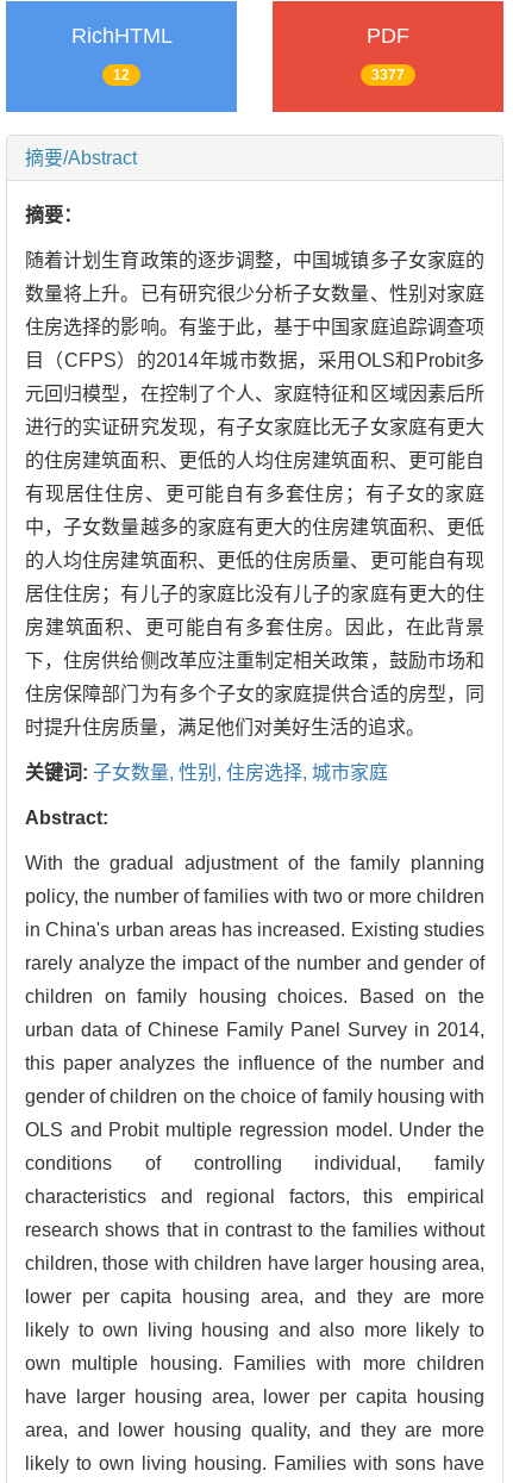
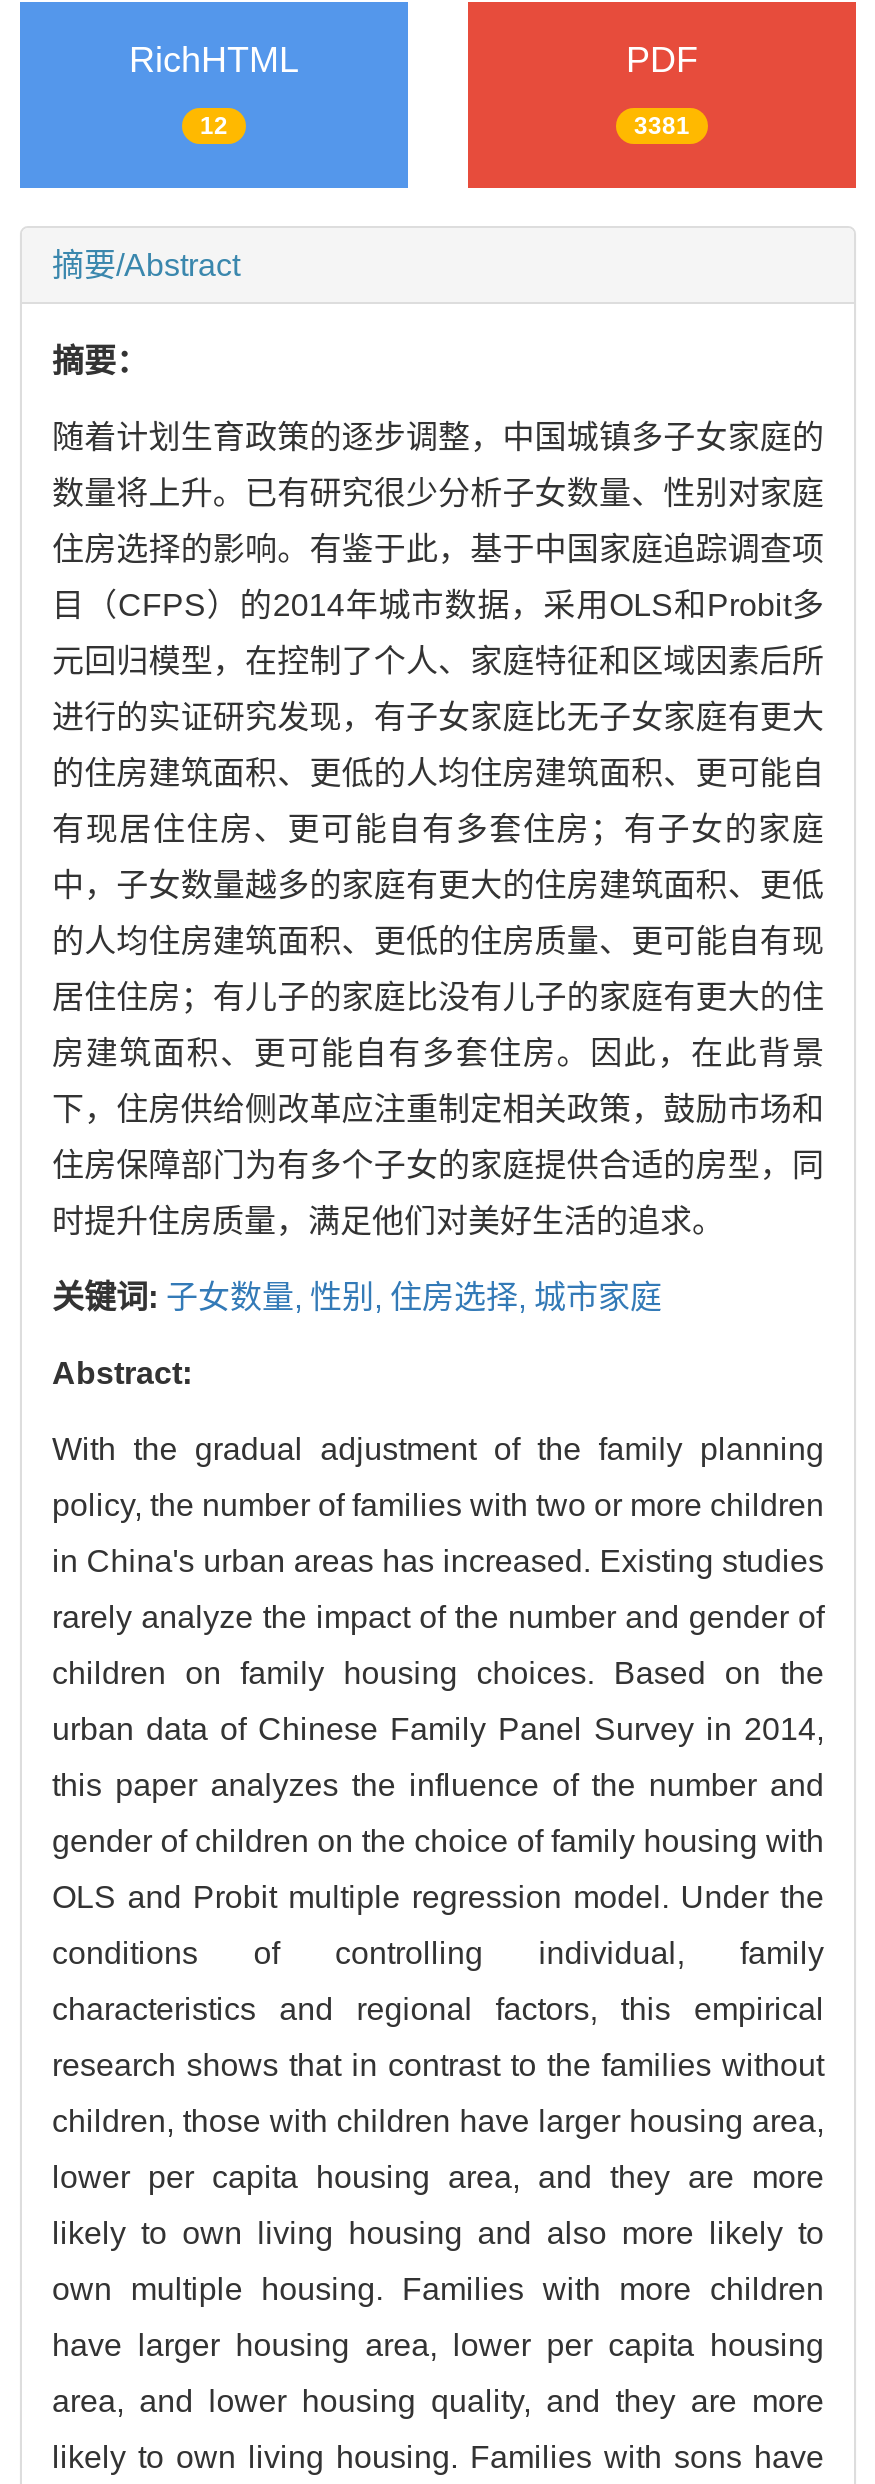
[371,67,405,84] 3377 -> [634,112,690,140] 3381

